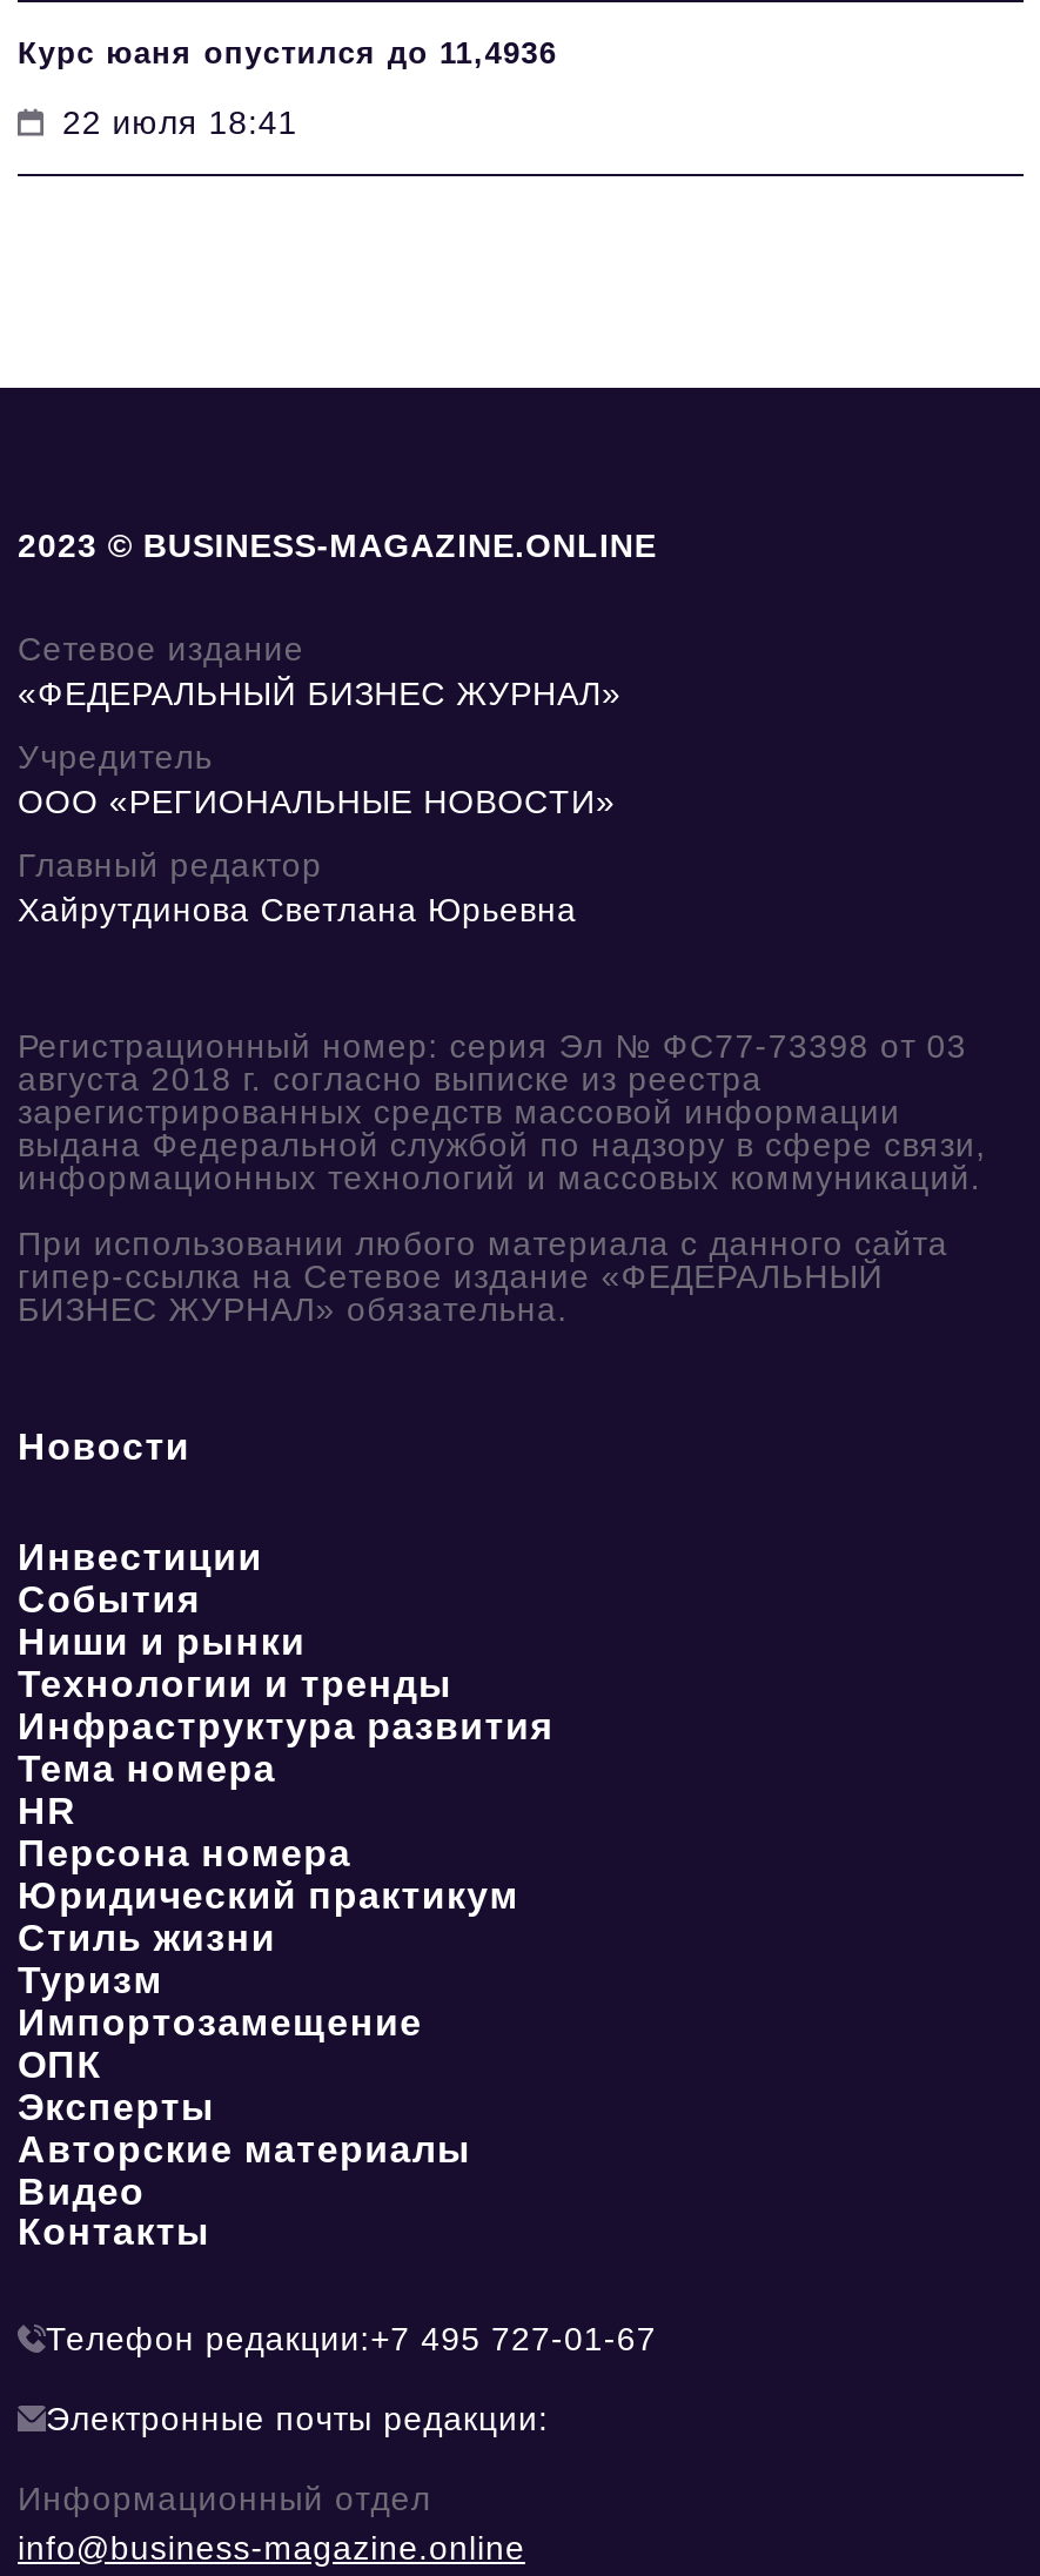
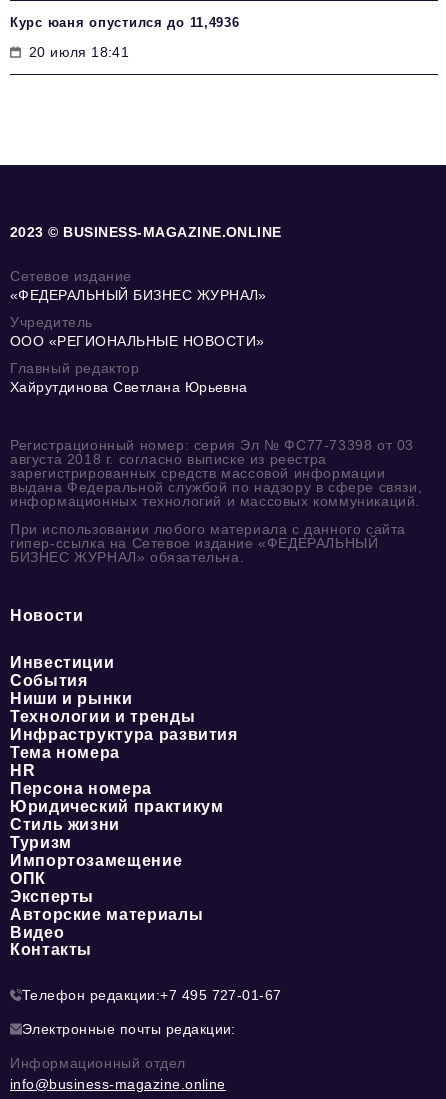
[62,103,298,141] 22 июля 18:41 -> [29,44,129,60] 20 июля 18:41

